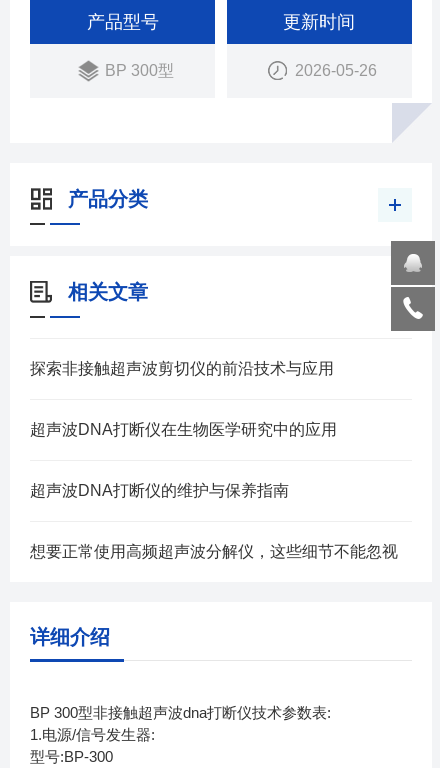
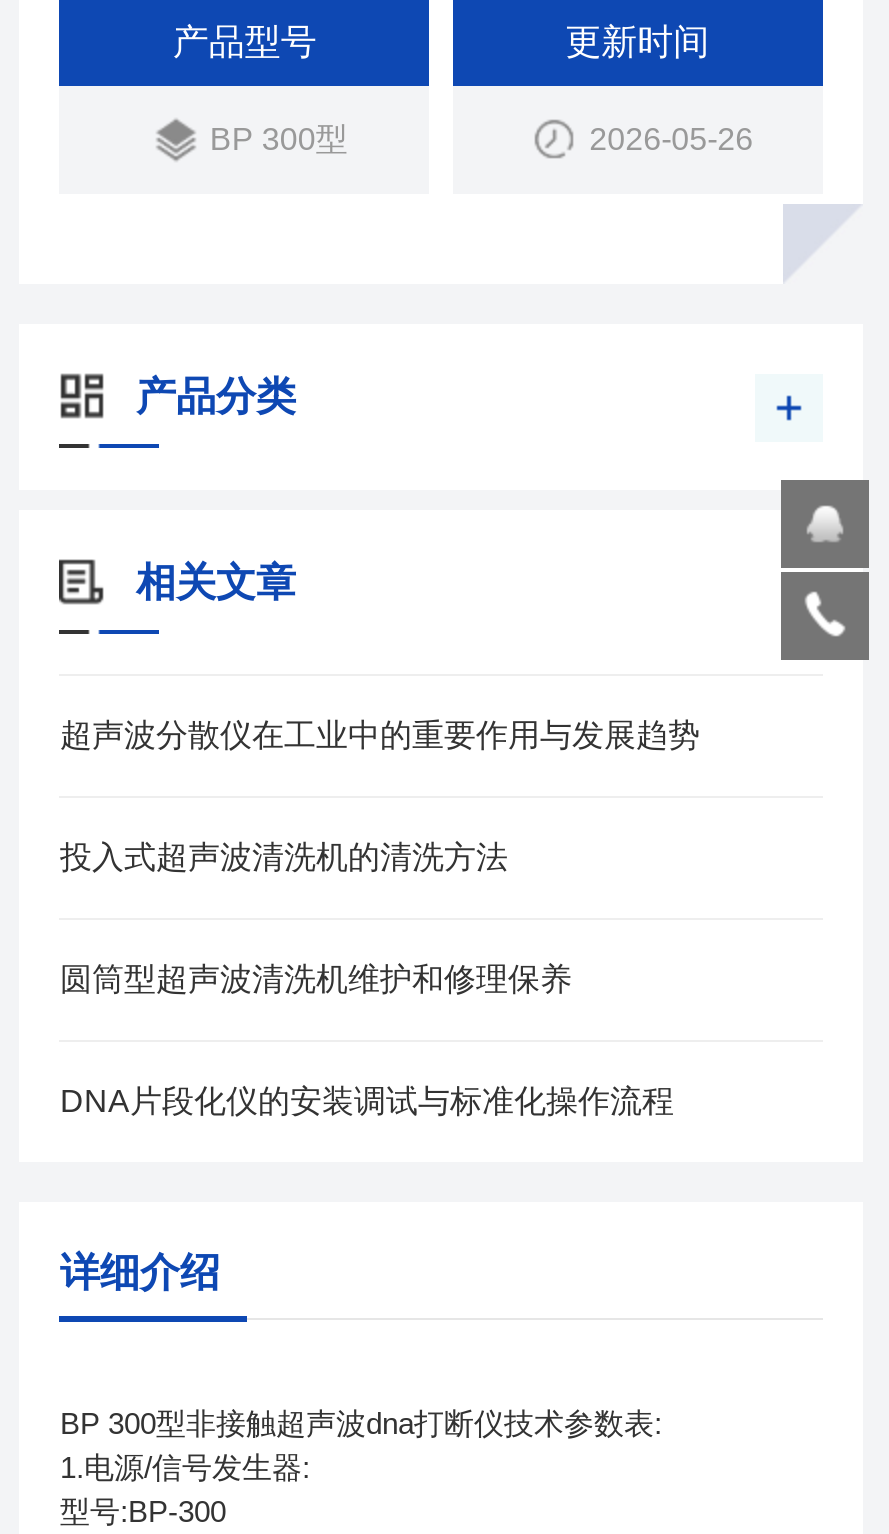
[30,359,334,376] 探索非接触超声波剪切仪的前沿技术与应用 -> [60,717,700,751] 超声波分散仪在工业中的重要作用与发展趋势
[30,420,337,437] 超声波DNA打断仪在生物医学研究中的应用 -> [60,839,508,873] 投入式超声波清洗机的清洗方法
[30,481,289,498] 超声波DNA打断仪的维护与保养指南 -> [60,961,572,995] 圆筒型超声波清洗机维护和修理保养
[30,542,398,559] 想要正常使用高频超声波分解仪，这些细节不能忽视 -> [60,1083,674,1117] DNA片段化仪的安装调试与标准化操作流程

